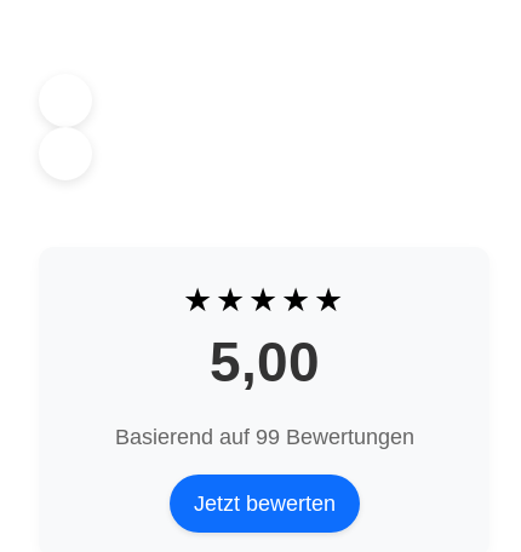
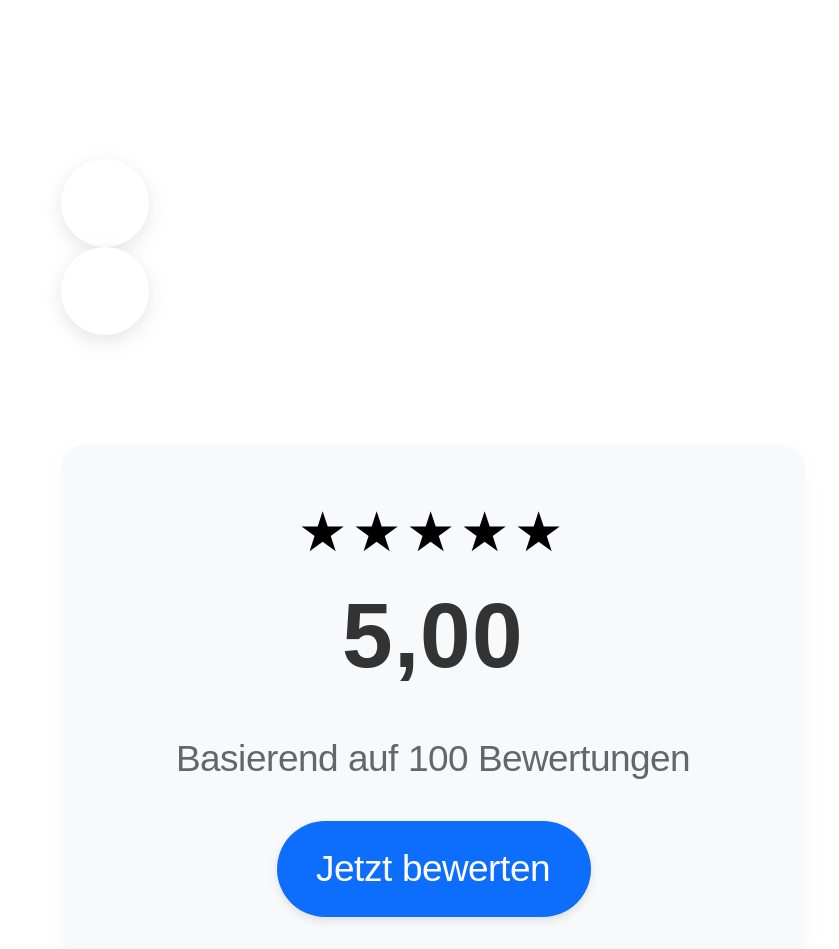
[114,424,414,449] Basierend auf 99 Bewertungen -> [176,737,690,779] Basierend auf 100 Bewertungen

